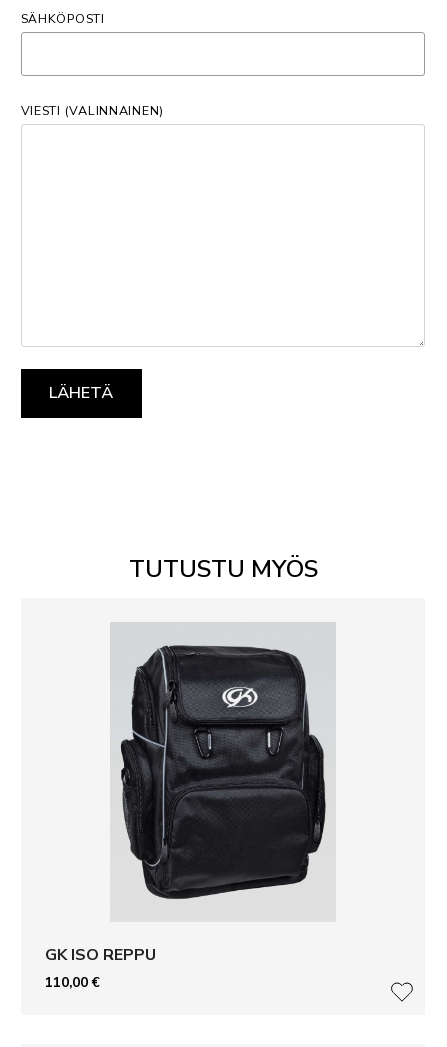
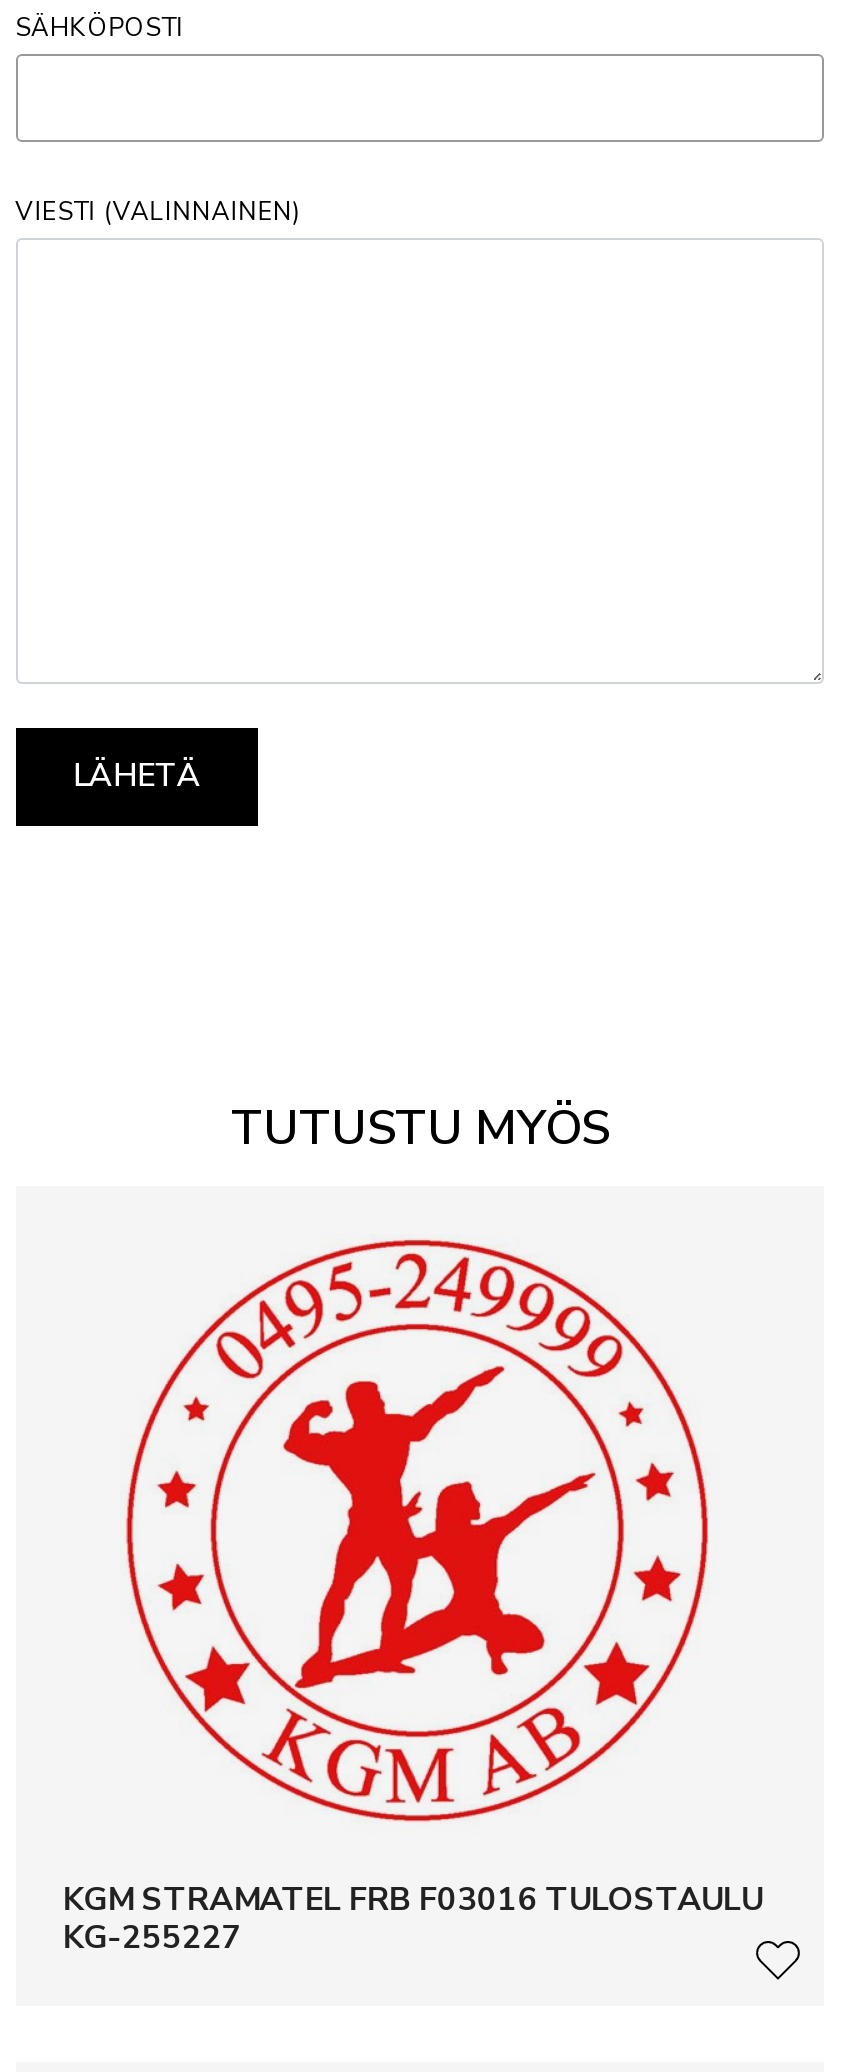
[45,623,349,991] [image] | GK ISO REPPU | 110,00 € -> [63,1238,763,1959] [image] | KGM STRAMATEL FRB F03016 TULOSTAULU | KG-255227

